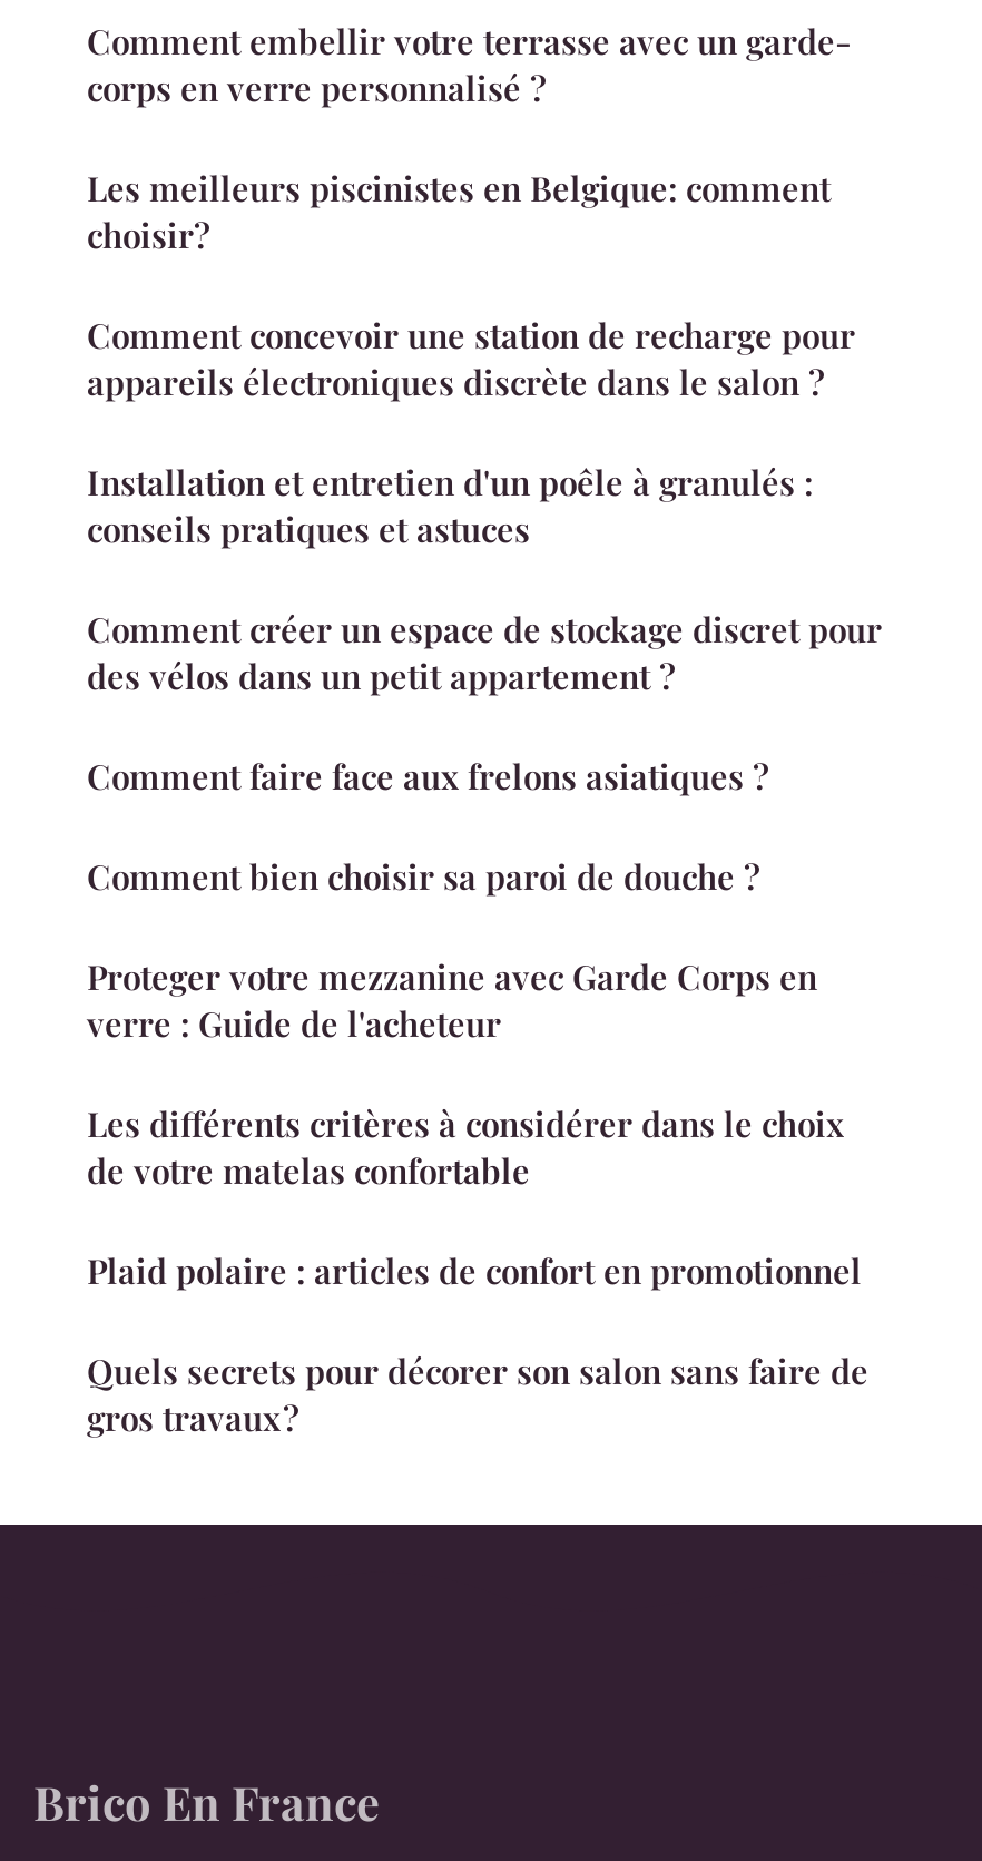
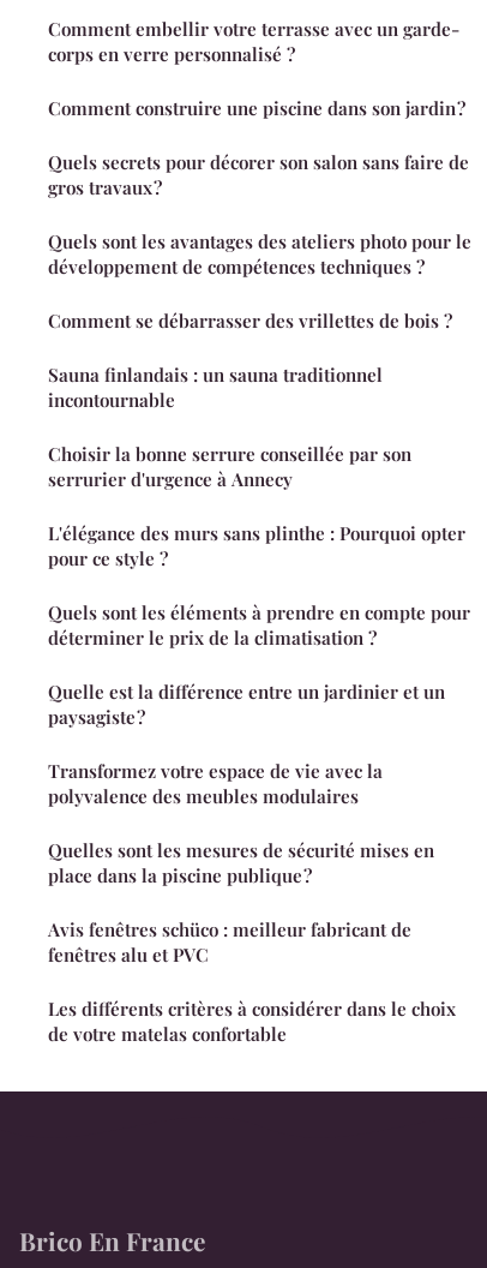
[87,166,882,1293] Les meilleurs piscinistes en Belgique: comment | choisir? | Comment concevoir une station de recharge pour | appareils électroniques discrète dans le salon ? | Installation et entretien d'un poêle à granulés : | conseils pratiques et astuces | Comment créer un espace de stockage discret pour | des vélos dans un petit appartement ? | Comment faire face aux frelons asiatiques ? | Comment bien choisir sa paroi de douche ? | Proteger votre mezzanine avec Garde Corps en | verre : Guide de l'acheteur | Plaid polaire : articles de confort en promotionnel -> [48,96,465,120] Comment construire une piscine dans son jardin ?
moved [87,1102,844,1193] -> [48,997,456,1046]: Les différents critères à considérer dans le choix | de votre matelas confortable
moved [87,1349,868,1440] -> [48,150,469,200]: Quels secrets pour décorer son salon sans faire de | gros travaux ?
none -> [48,230,471,967] Quels sont les avantages des ateliers photo pour le | développement de compétences techniques ? | Comment se débarrasser des vrillettes de bois ? | Sauna finlandais : un sauna traditionnel | incontournable | Choisir la bonne serrure conseillée par son | serrurier d'urgence à Annecy | L'élégance des murs sans plinthe : Pourquoi opter | pour ce style ? | Quels sont les éléments à prendre en compte pour | déterminer le prix de la climatisation ? | Quelle est la différence entre un jardinier et un | paysagiste ? | Transformez votre espace de vie avec la | polyvalence des meubles modulaires | Quelles sont les mesures de sécurité mises en | place dans la piscine publique ? | Avis fenêtres schüco : meilleur fabricant de | fenêtres alu et PVC

